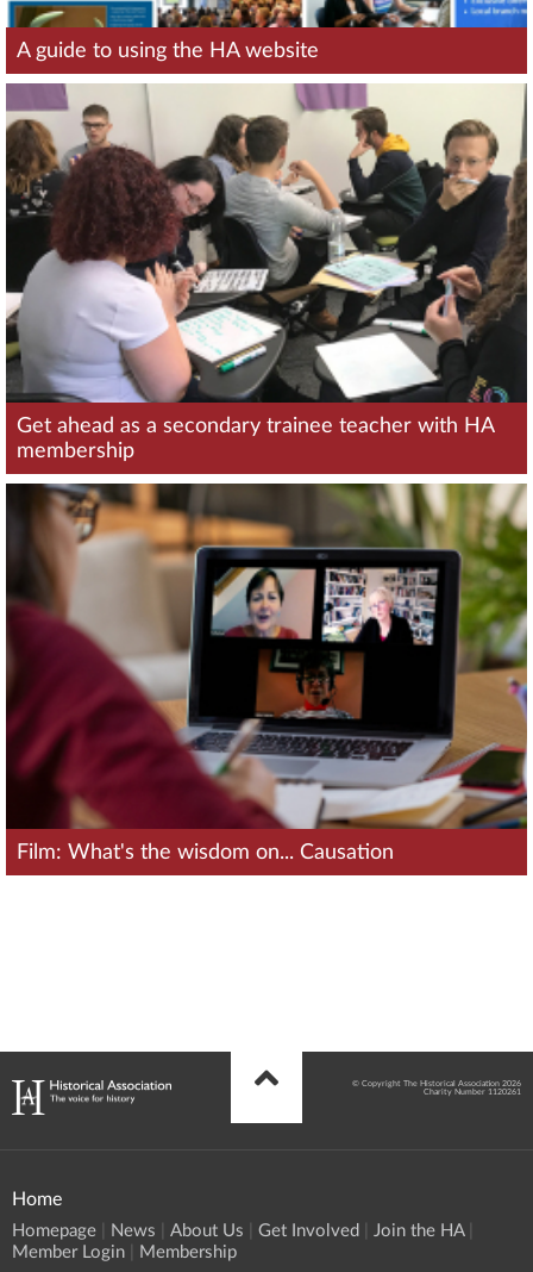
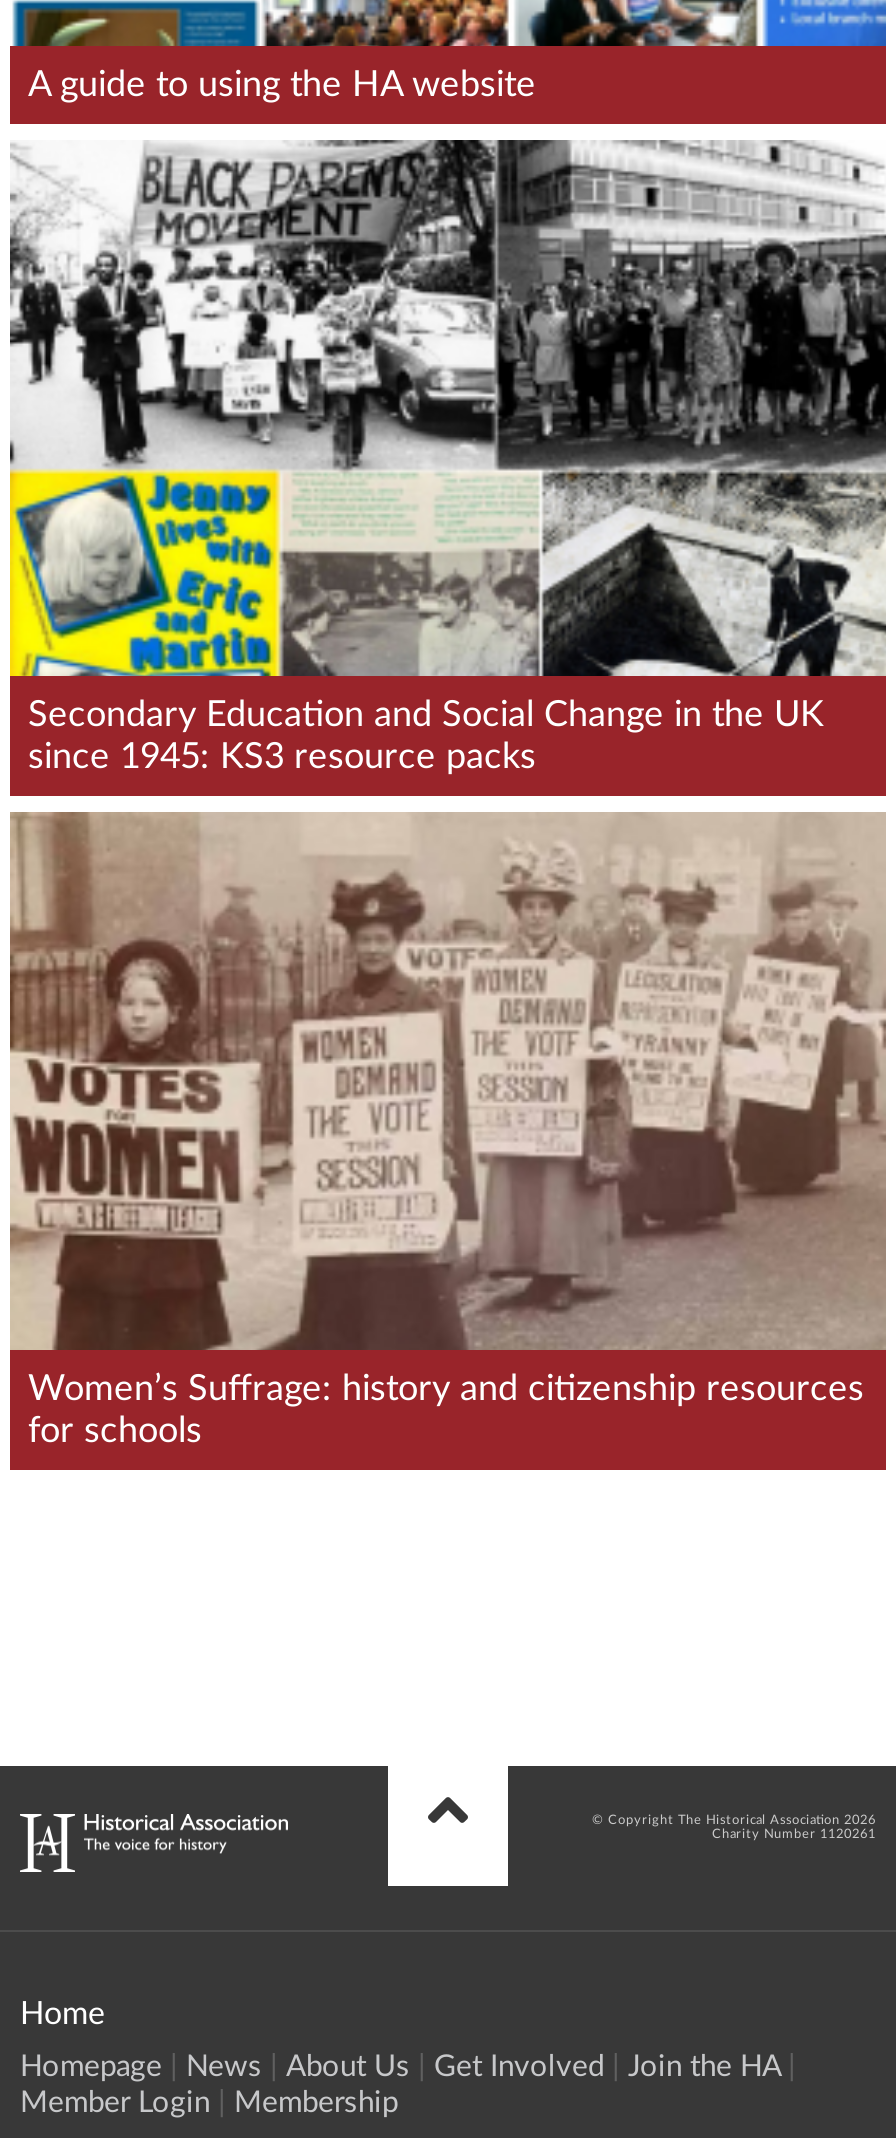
[5,82,528,461] [image] | Get ahead as a secondary trainee teacher with HA | membership -> [8,138,886,774] [image] | Secondary Education and Social Change in the UK | since 1945: KS3 resource packs
[5,482,527,862] [image] | Film: What's the wisdom on... Causation -> [8,810,886,1447] [image] | Women’s Suffrage: history and citizenship resources | for schools

